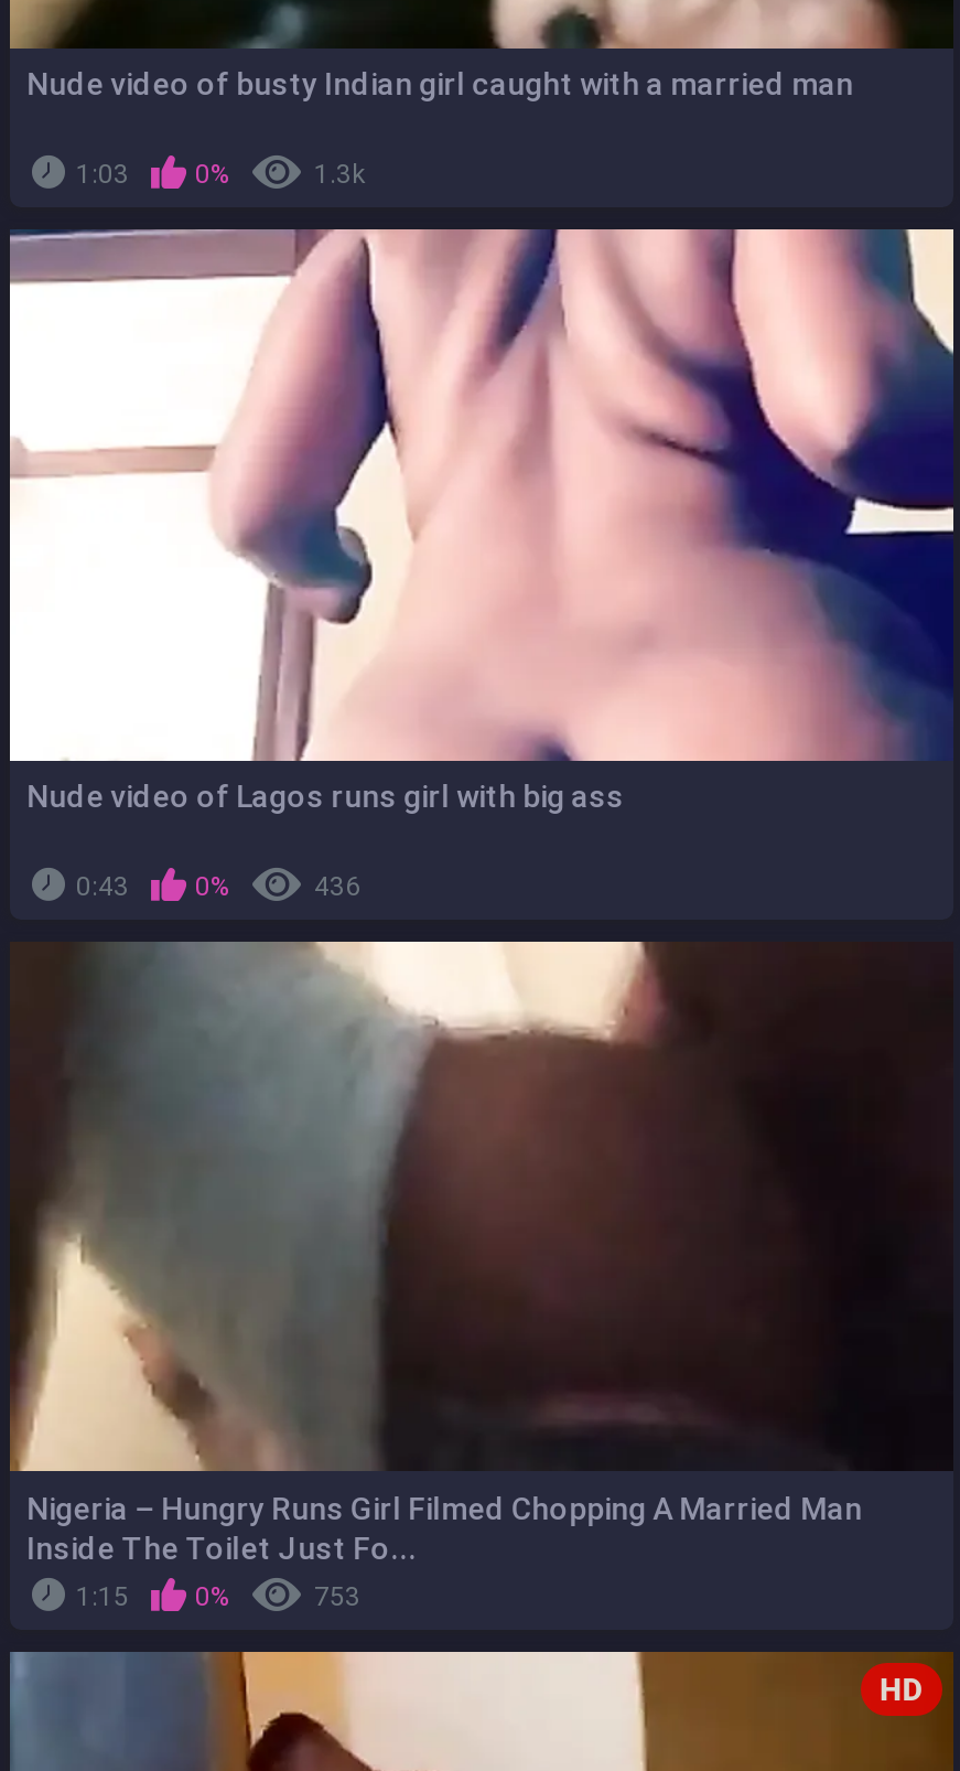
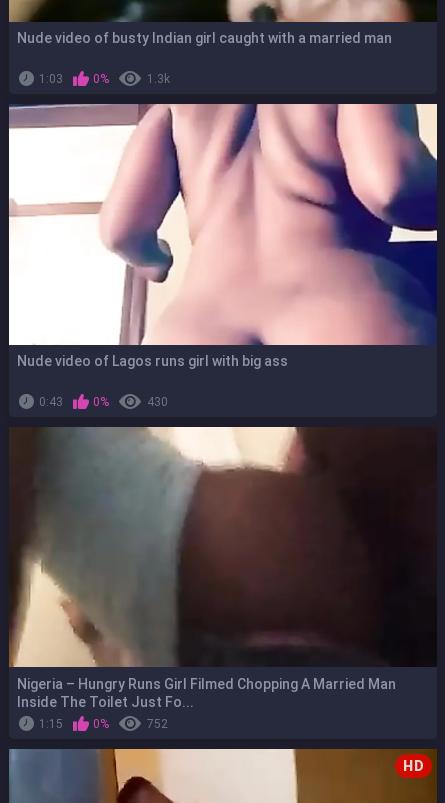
[314,870,360,901] 436 -> [147,395,168,409] 430
[314,1582,360,1613] 753 -> [147,717,168,731] 752

